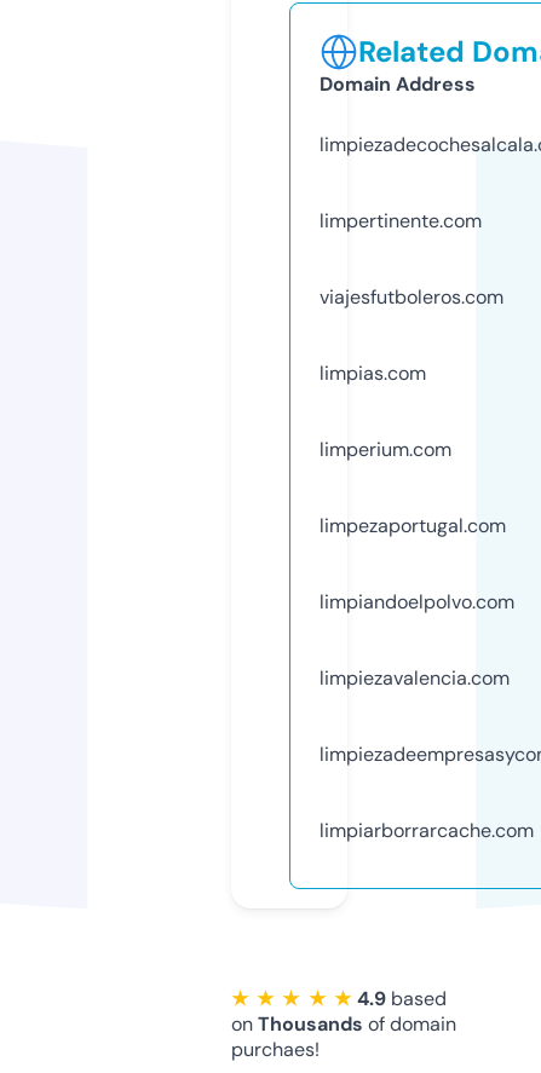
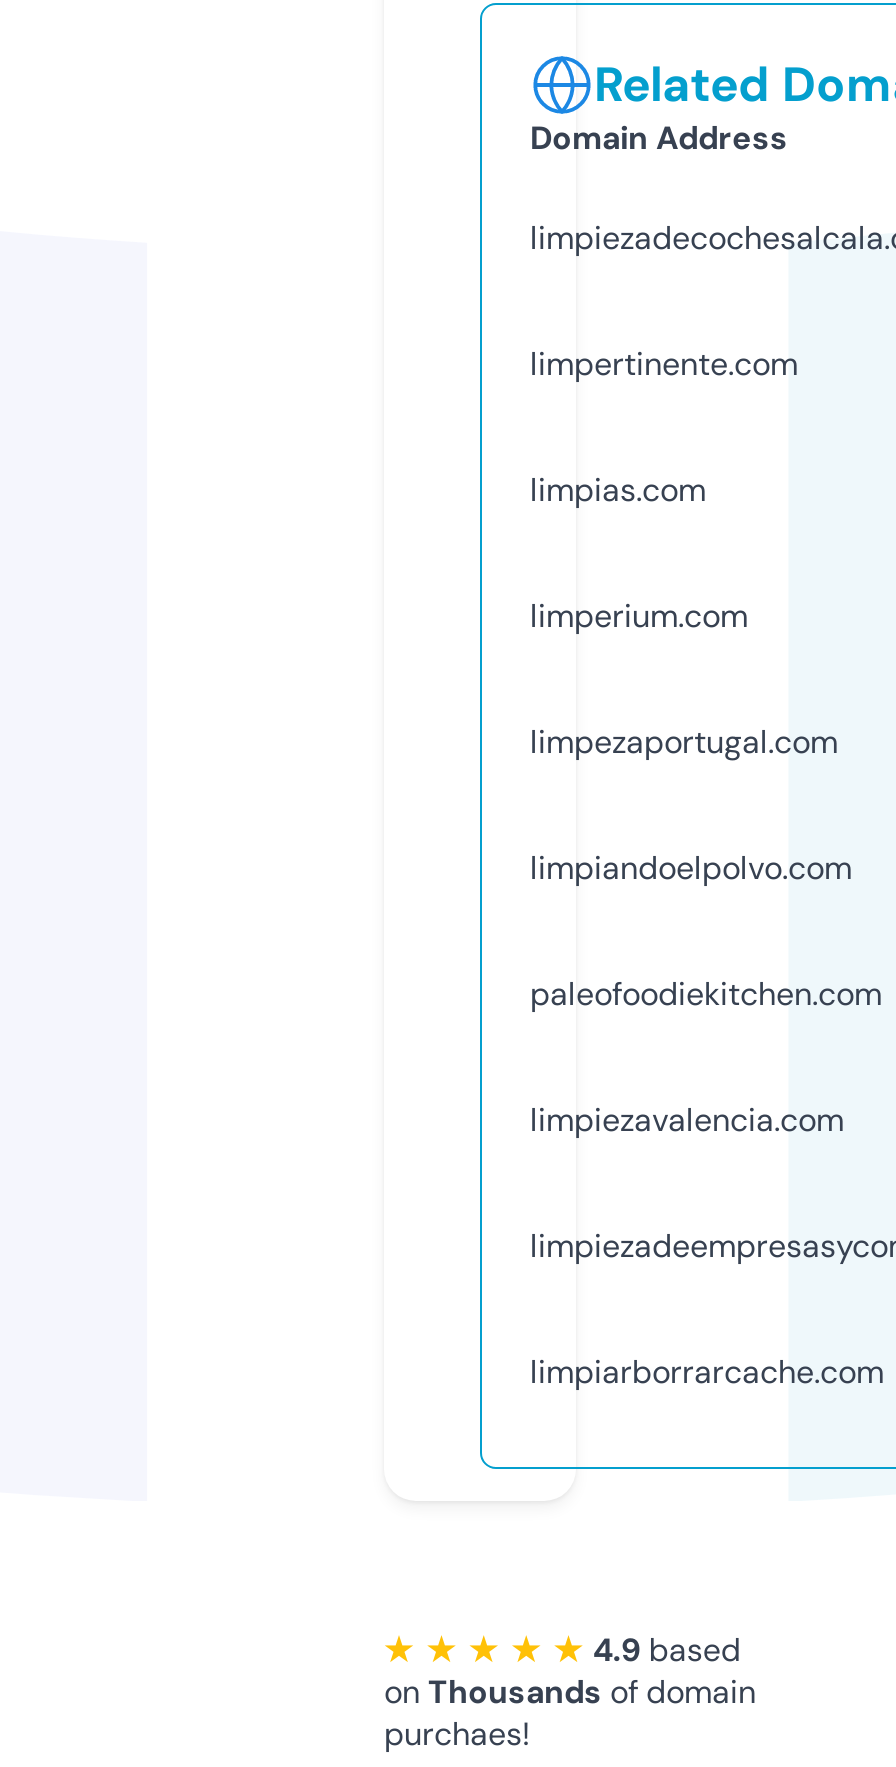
[320,284,503,309] viajesfutboleros.com -> none
moved [320,360,514,614] -> [530,469,852,889]: limpias.com | limperium.com | limpezaportugal.com | limpiandoelpolvo.com
none -> [530,973,882,1015] paleofoodiekitchen.com

